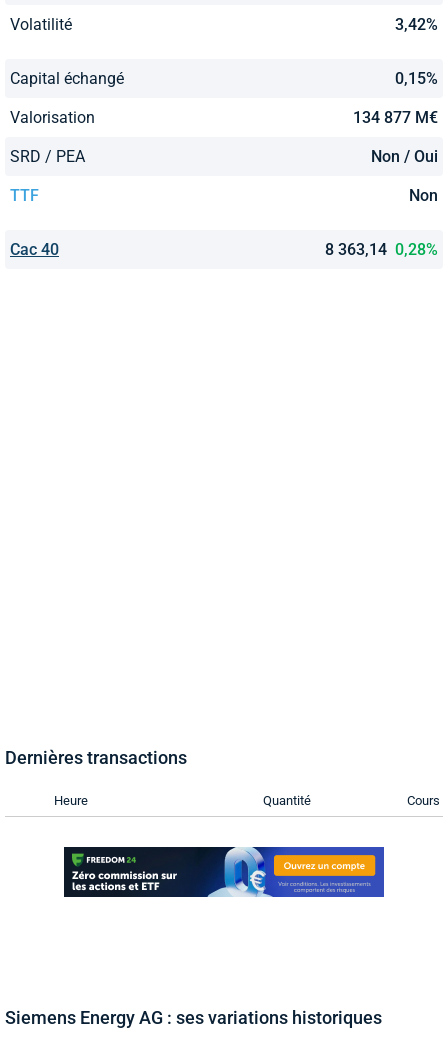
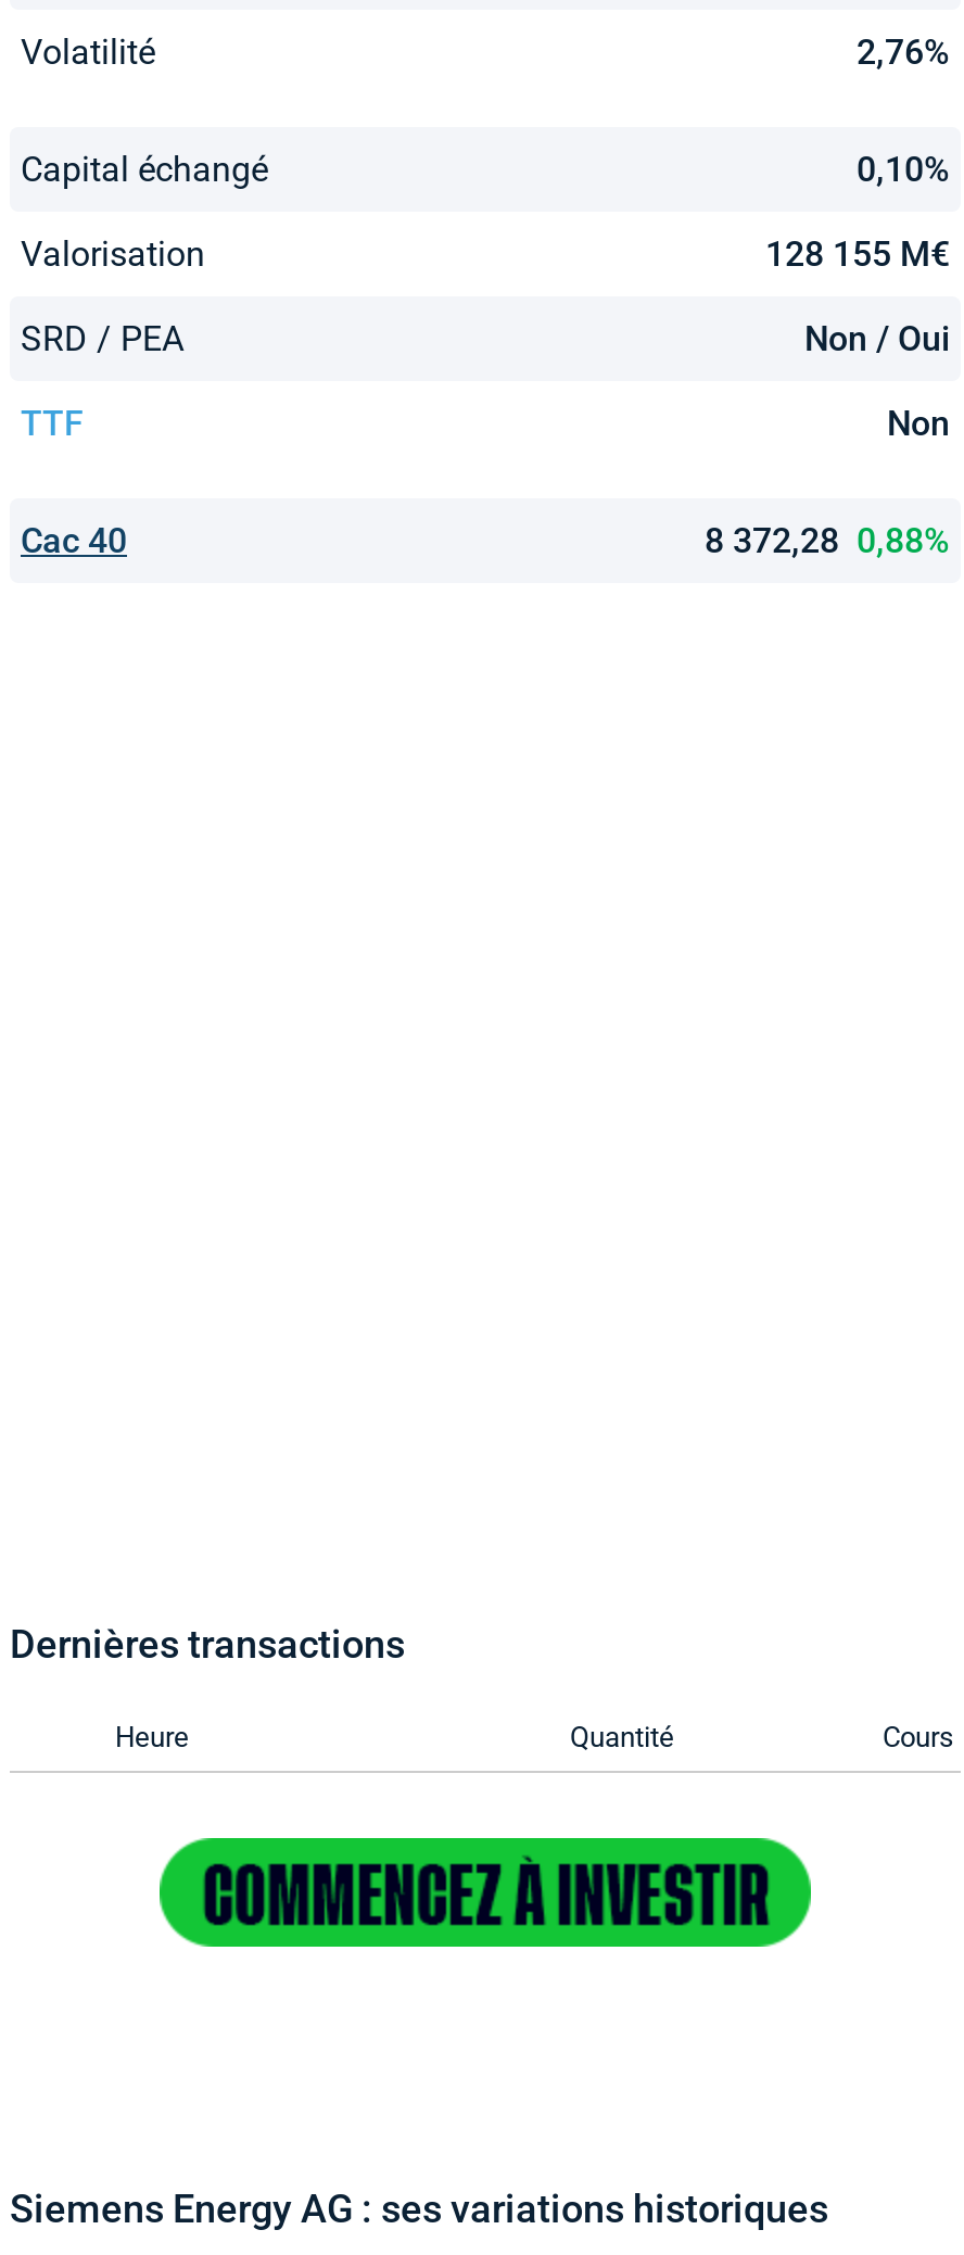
[395,15,438,34] 3,42% -> [857,32,950,73] 2,76%
[395,69,438,88] 0,15% -> [857,149,950,191] 0,10%
[353,108,438,127] 134 877 M€ -> [765,234,950,275] 128 155 M€
[325,240,438,259] 8 363,14 0,28% -> [705,521,950,562] 8 372,28 0,88%
[63,846,385,898] [image] -> [138,1836,833,1949] [image]

